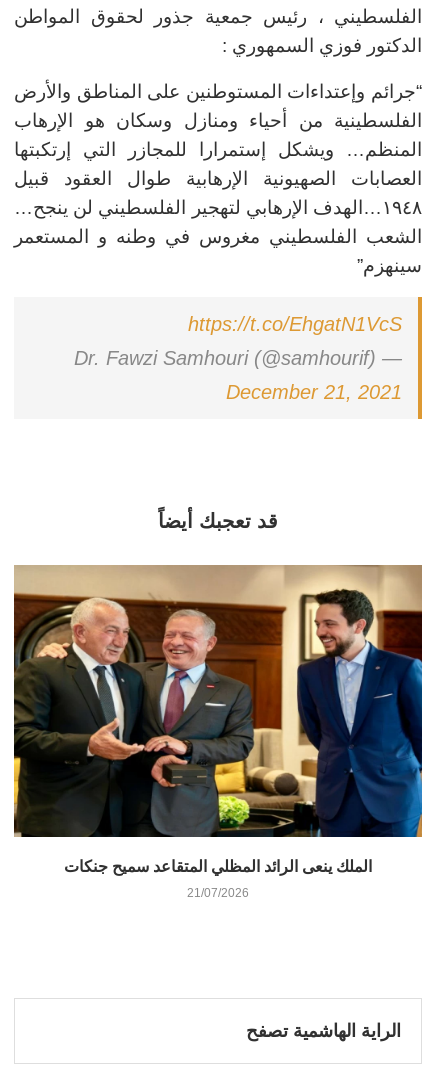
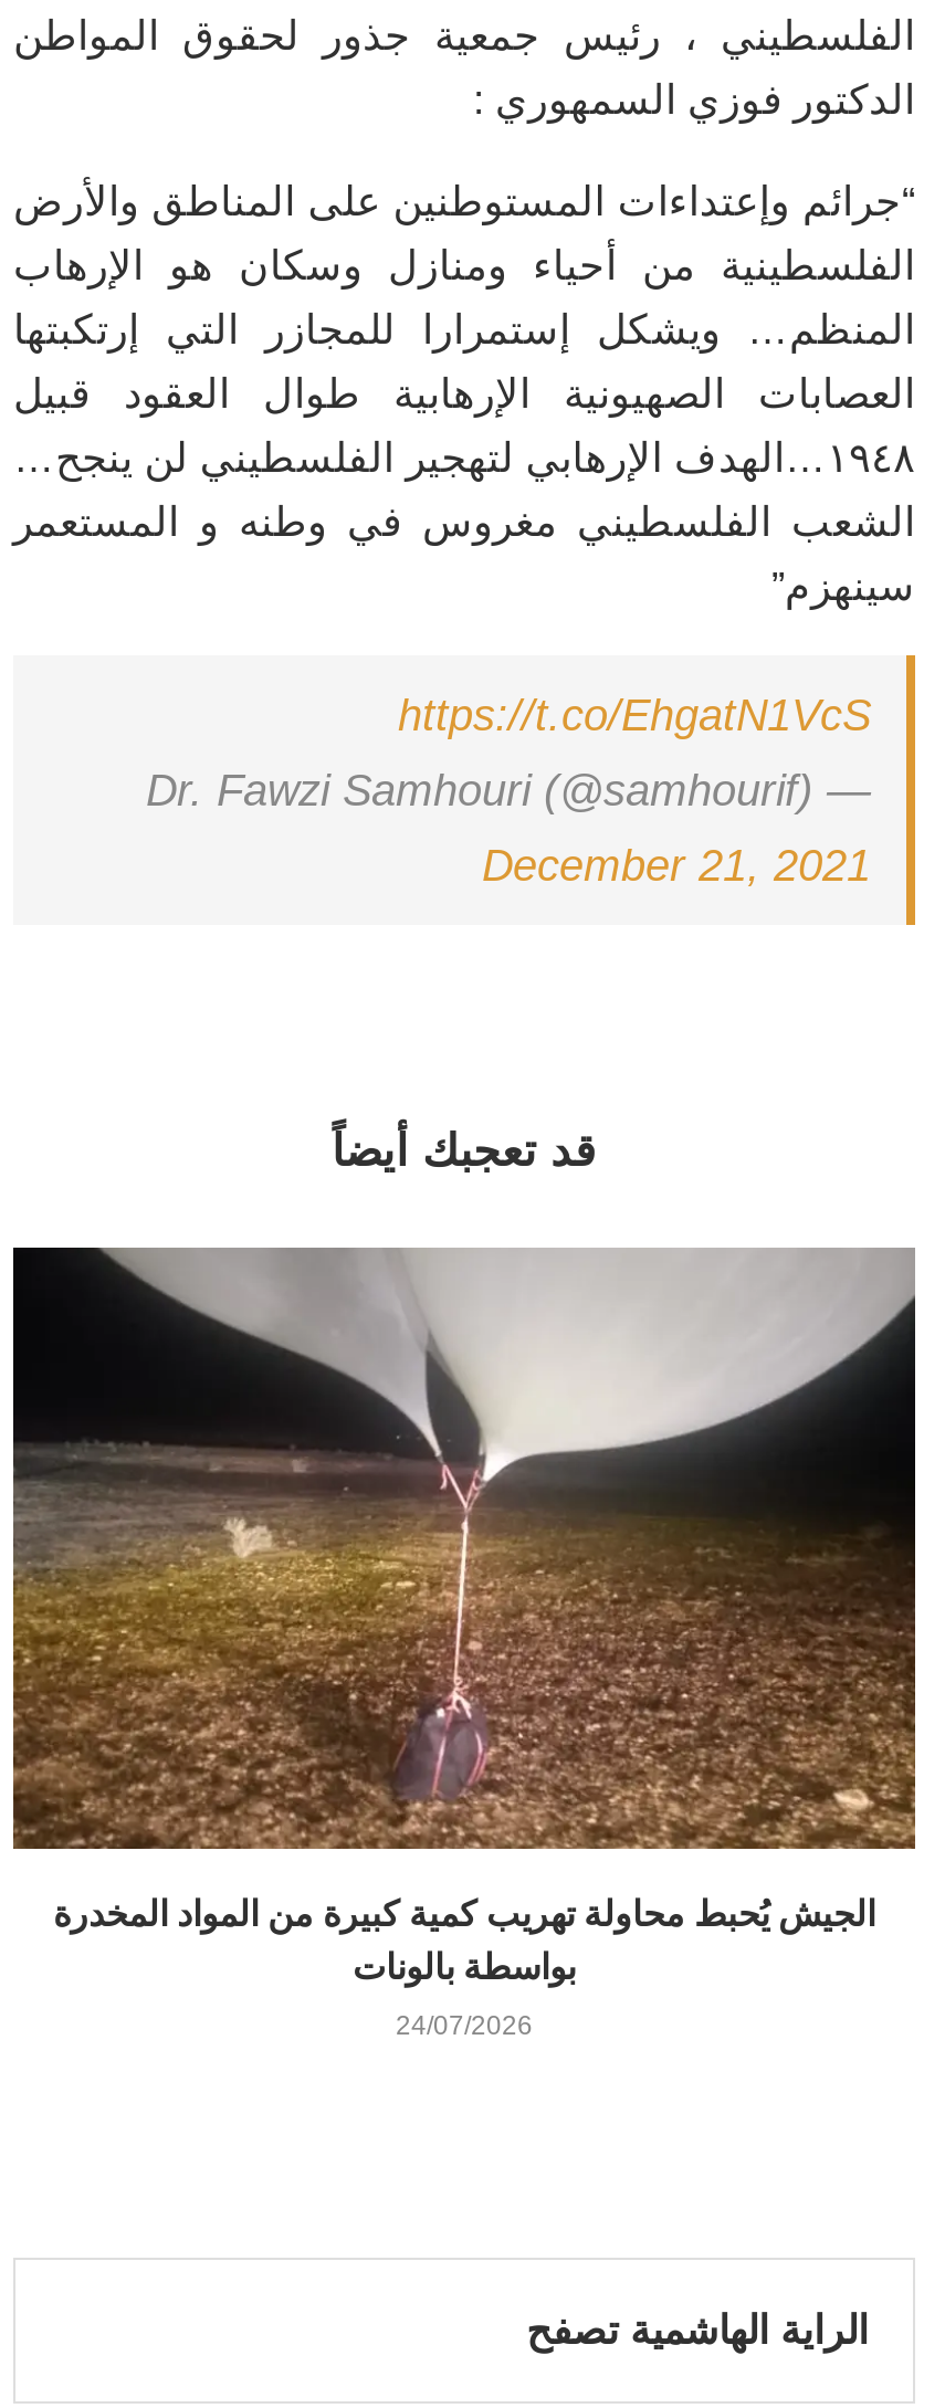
[13,565,423,875] [image] | الملك ينعى الرائد المظلي المتقاعد سميح جنكات -> [11,1245,917,1986] [image] | الجيش يُحبط محاولة تهريب كمية كبيرة من المواد المخدرة | بواسطة بالونات
[187,886,249,900] 21/07/2026 -> [396,2010,533,2041] 24/07/2026

